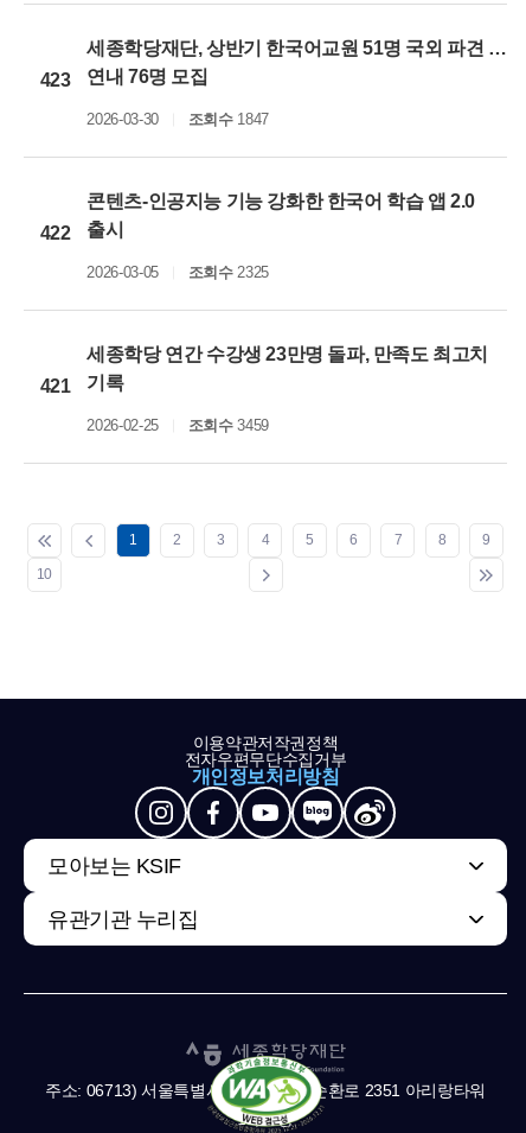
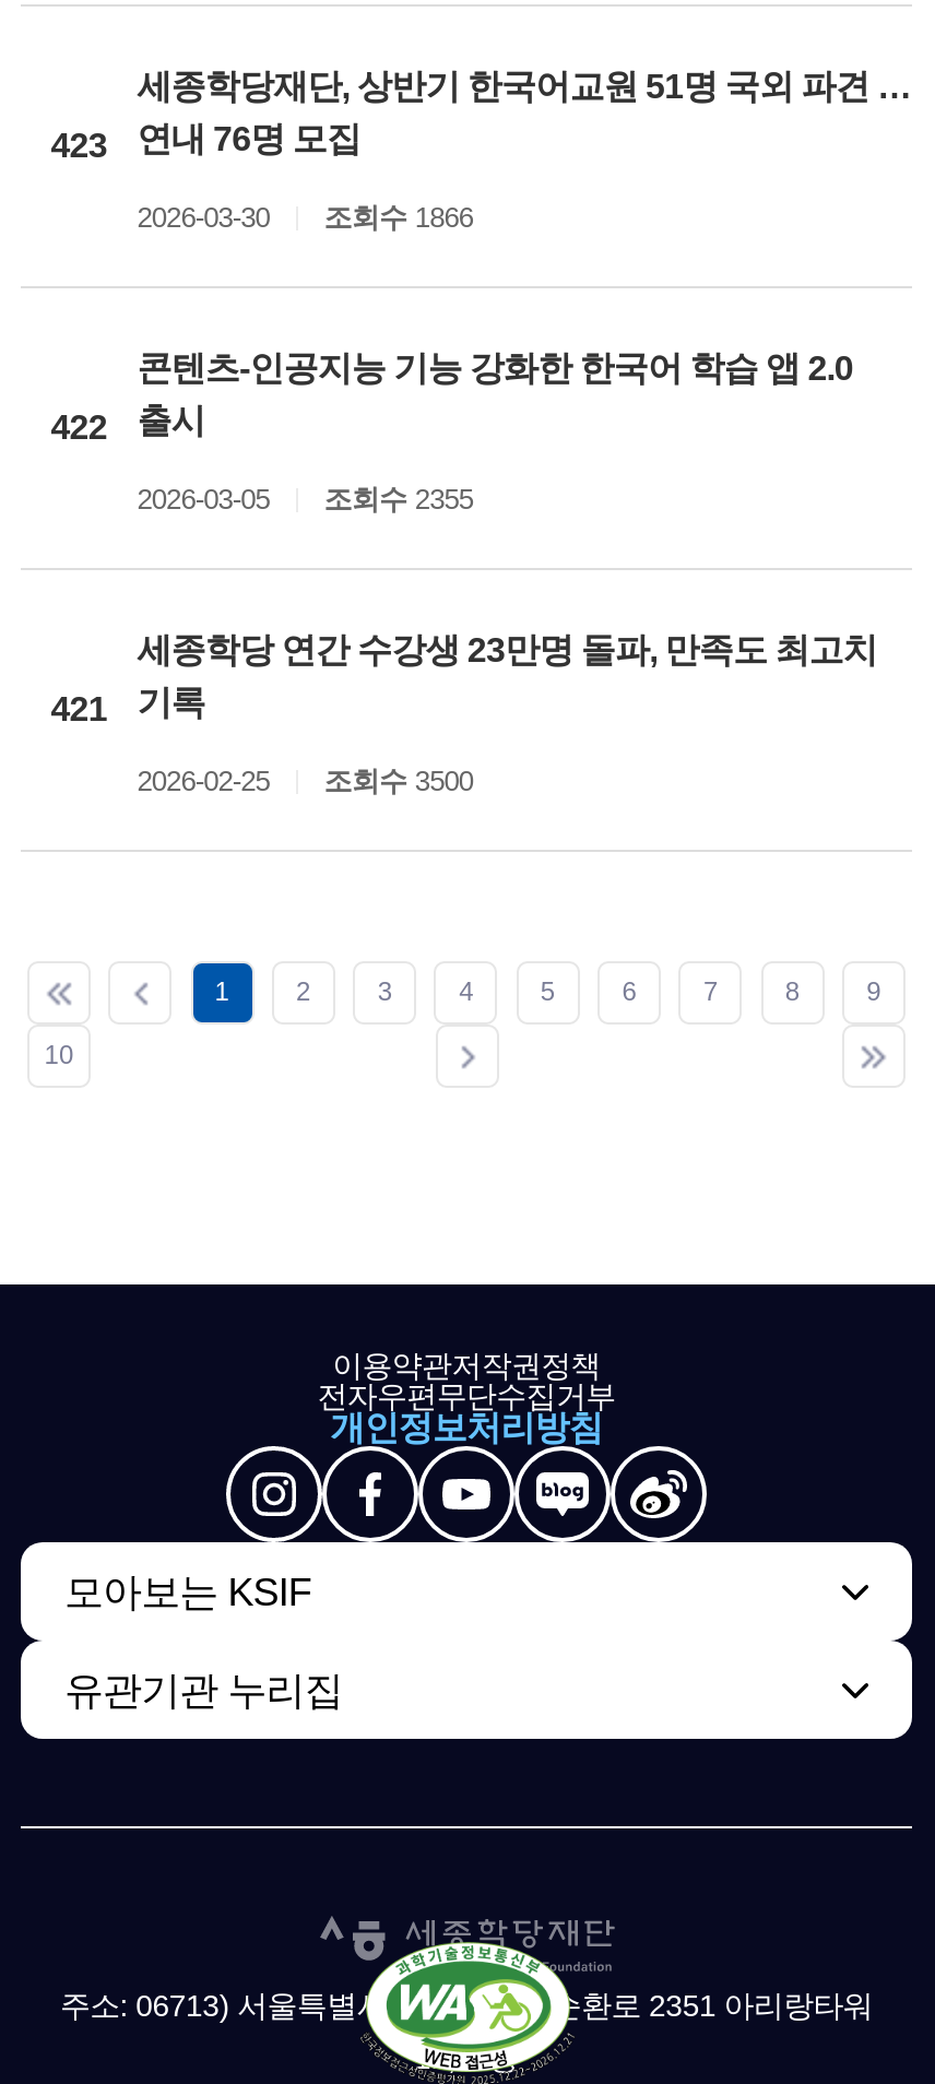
[87,110,269,128] 2026-03-30 조회수 1847 -> [137,201,473,234] 2026-03-30 조회수 1866
[87,263,269,281] 2026-03-05 조회수 2325 -> [137,483,473,516] 2026-03-05 조회수 2355
[87,416,269,434] 2026-02-25 조회수 3459 -> [137,765,473,797] 2026-02-25 조회수 3500

